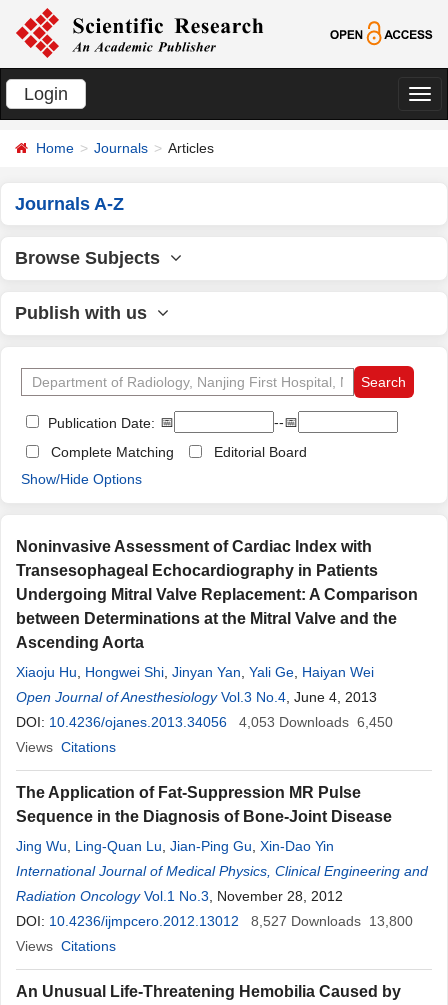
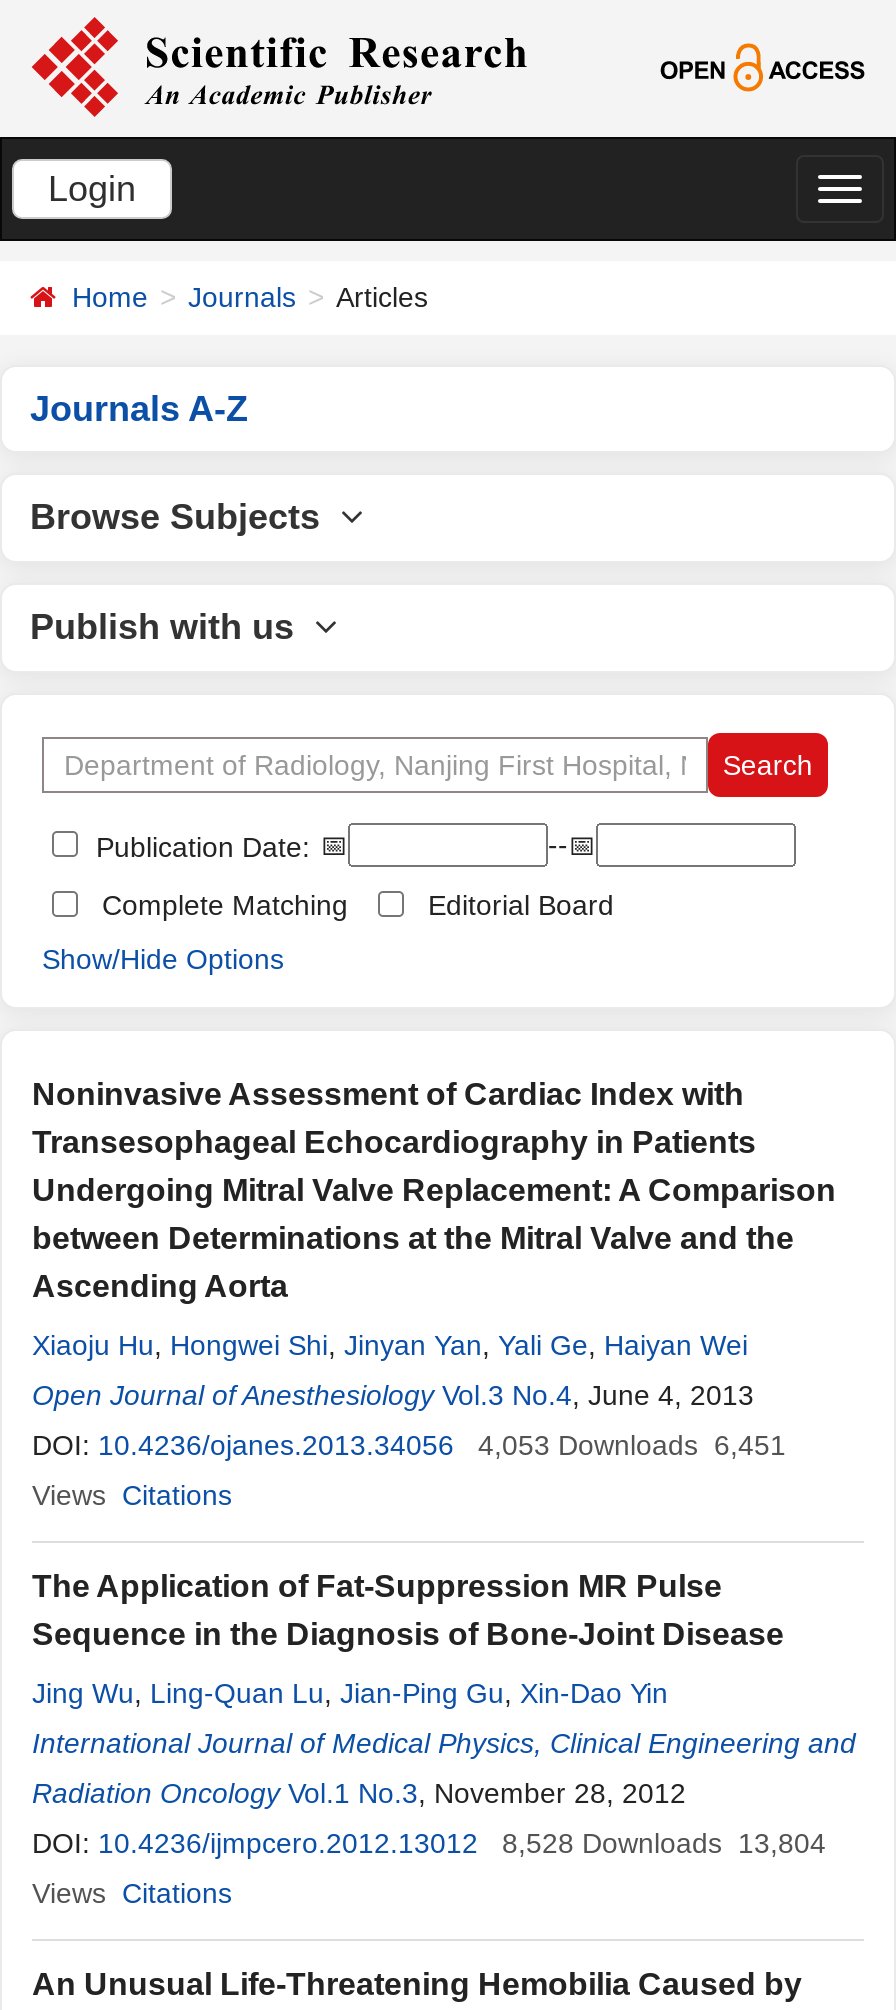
[16,714,393,730] DOI: 10.4236/ojanes.2013.34056 4,053 Downloads 6,450 -> [32,1429,786,1461] DOI: 10.4236/ojanes.2013.34056 4,053 Downloads 6,451
[16,913,413,929] DOI: 10.4236/ijmpcero.2012.13012 8,527 Downloads 13,800 -> [32,1827,826,1859] DOI: 10.4236/ijmpcero.2012.13012 8,528 Downloads 13,804

